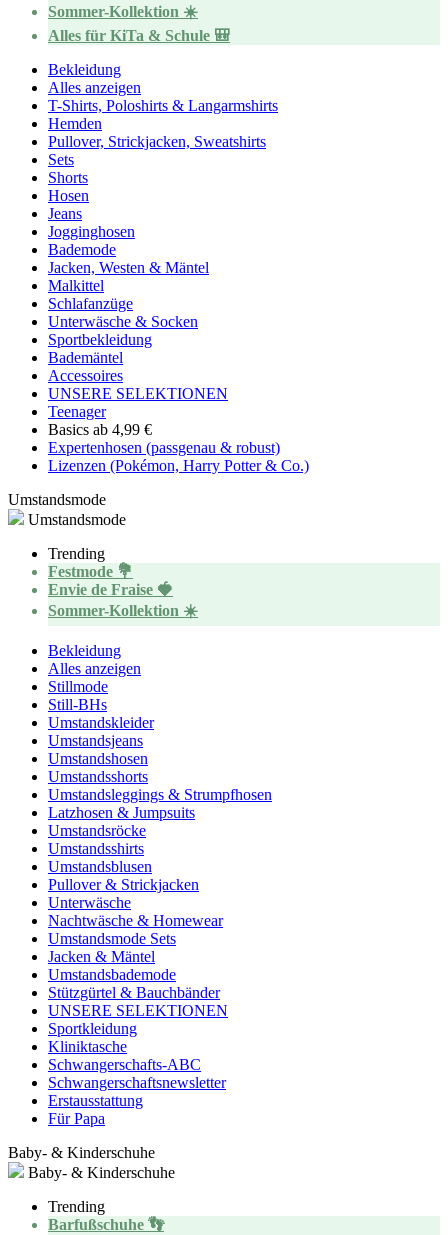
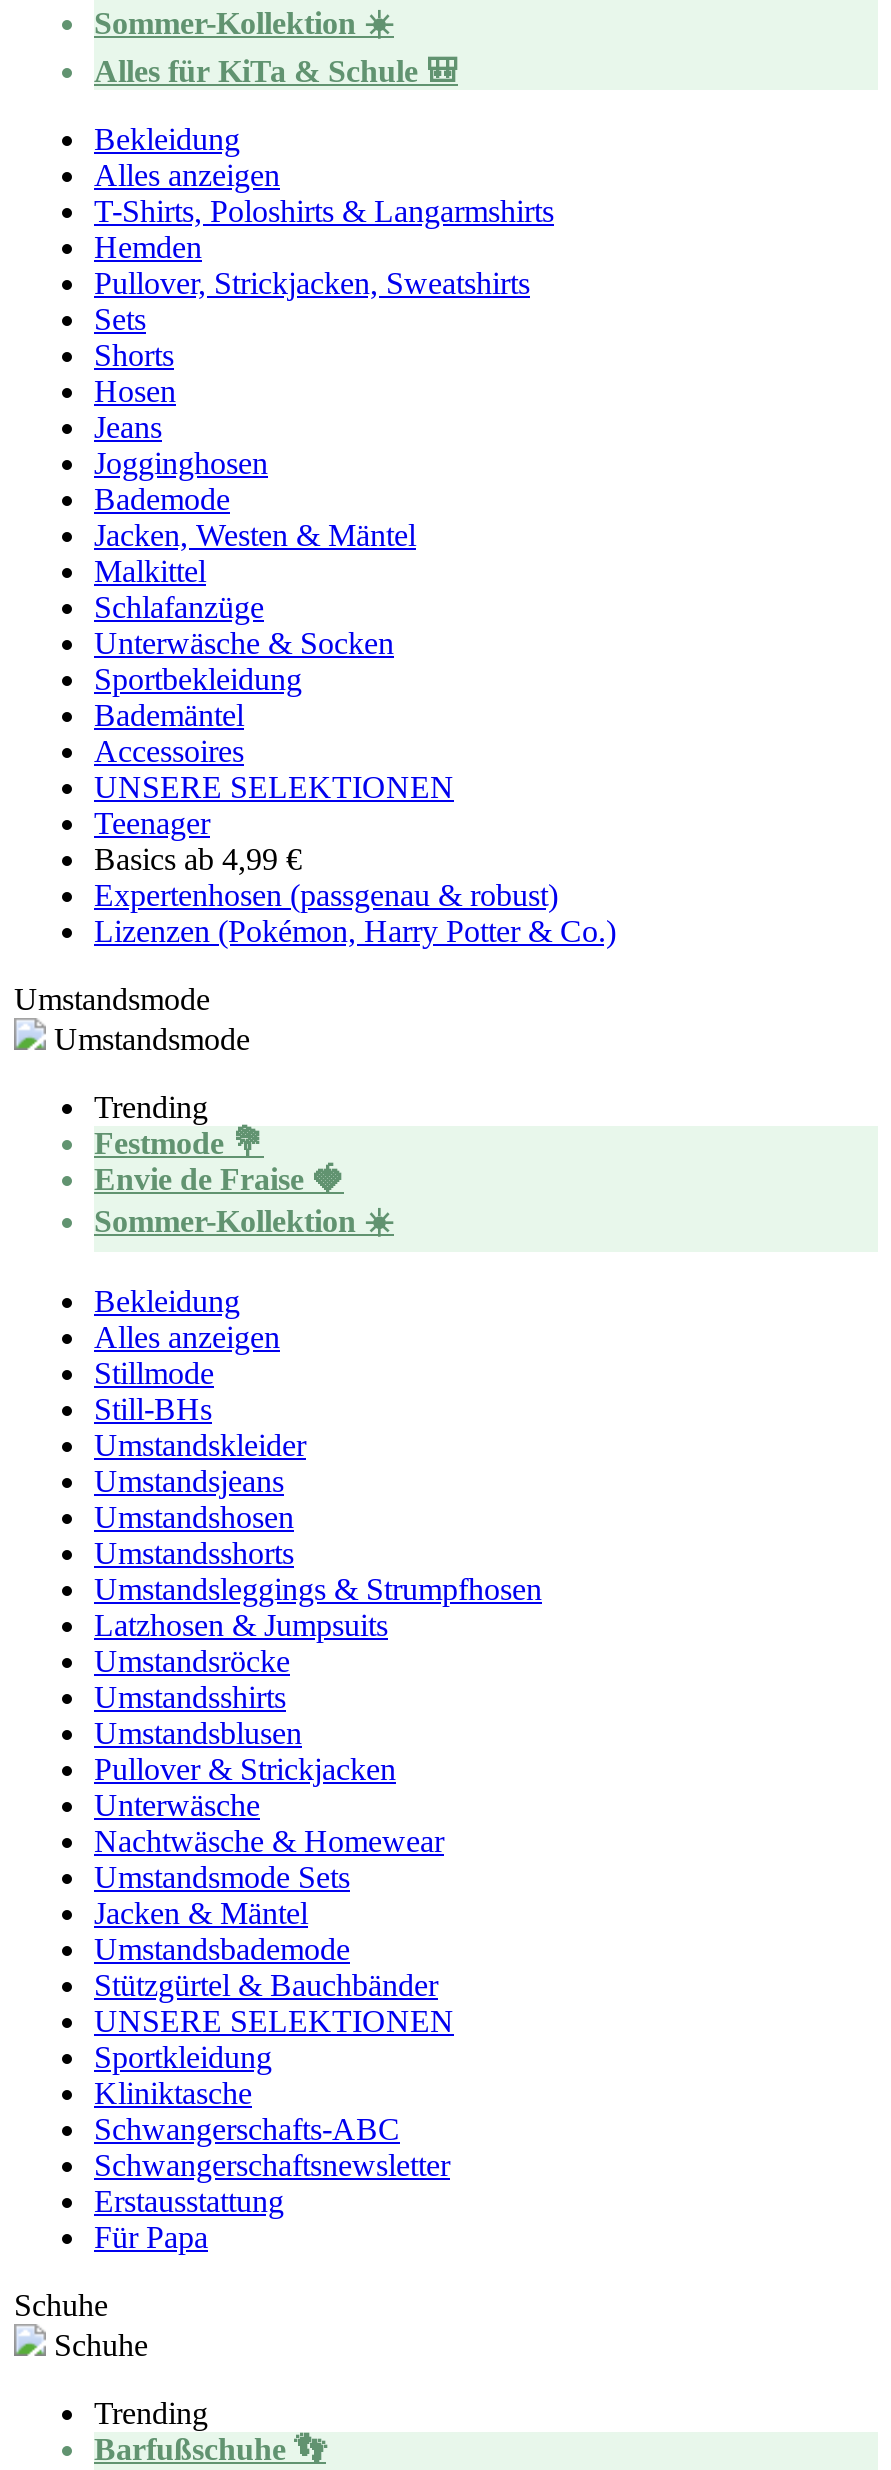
[8,1144,175,1181] Baby- & Kinderschuhe | Baby- & Kinderschuhe -> [14,2288,148,2362] Schuhe | Schuhe

